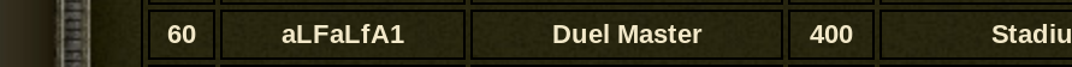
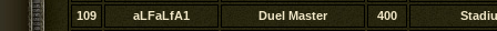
[167,19,196,48] 60 -> [77,9,97,22] 109

